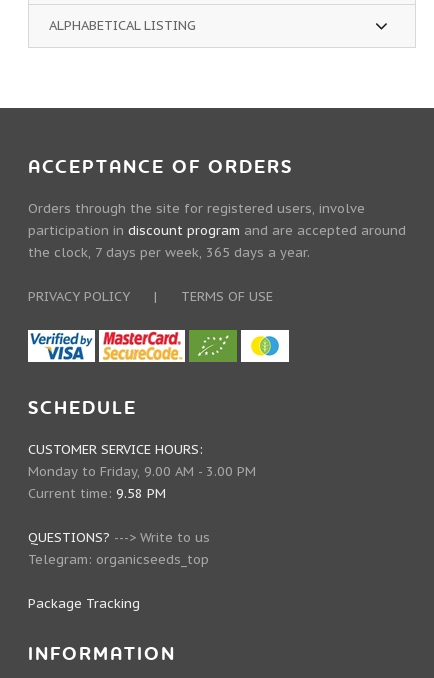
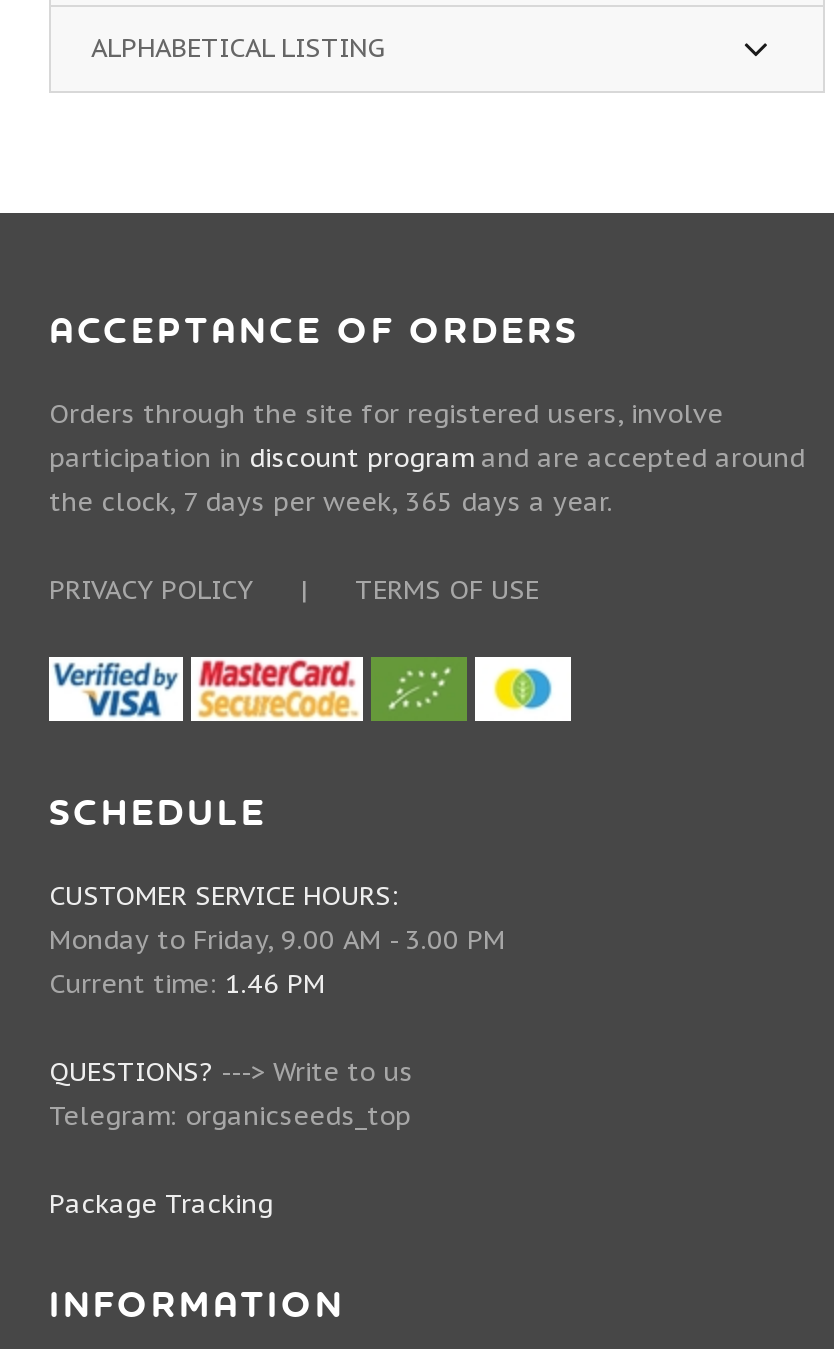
[28,484,166,501] Current time: 9.58 PM -> [49,966,325,1000] Current time: 1.46 PM

